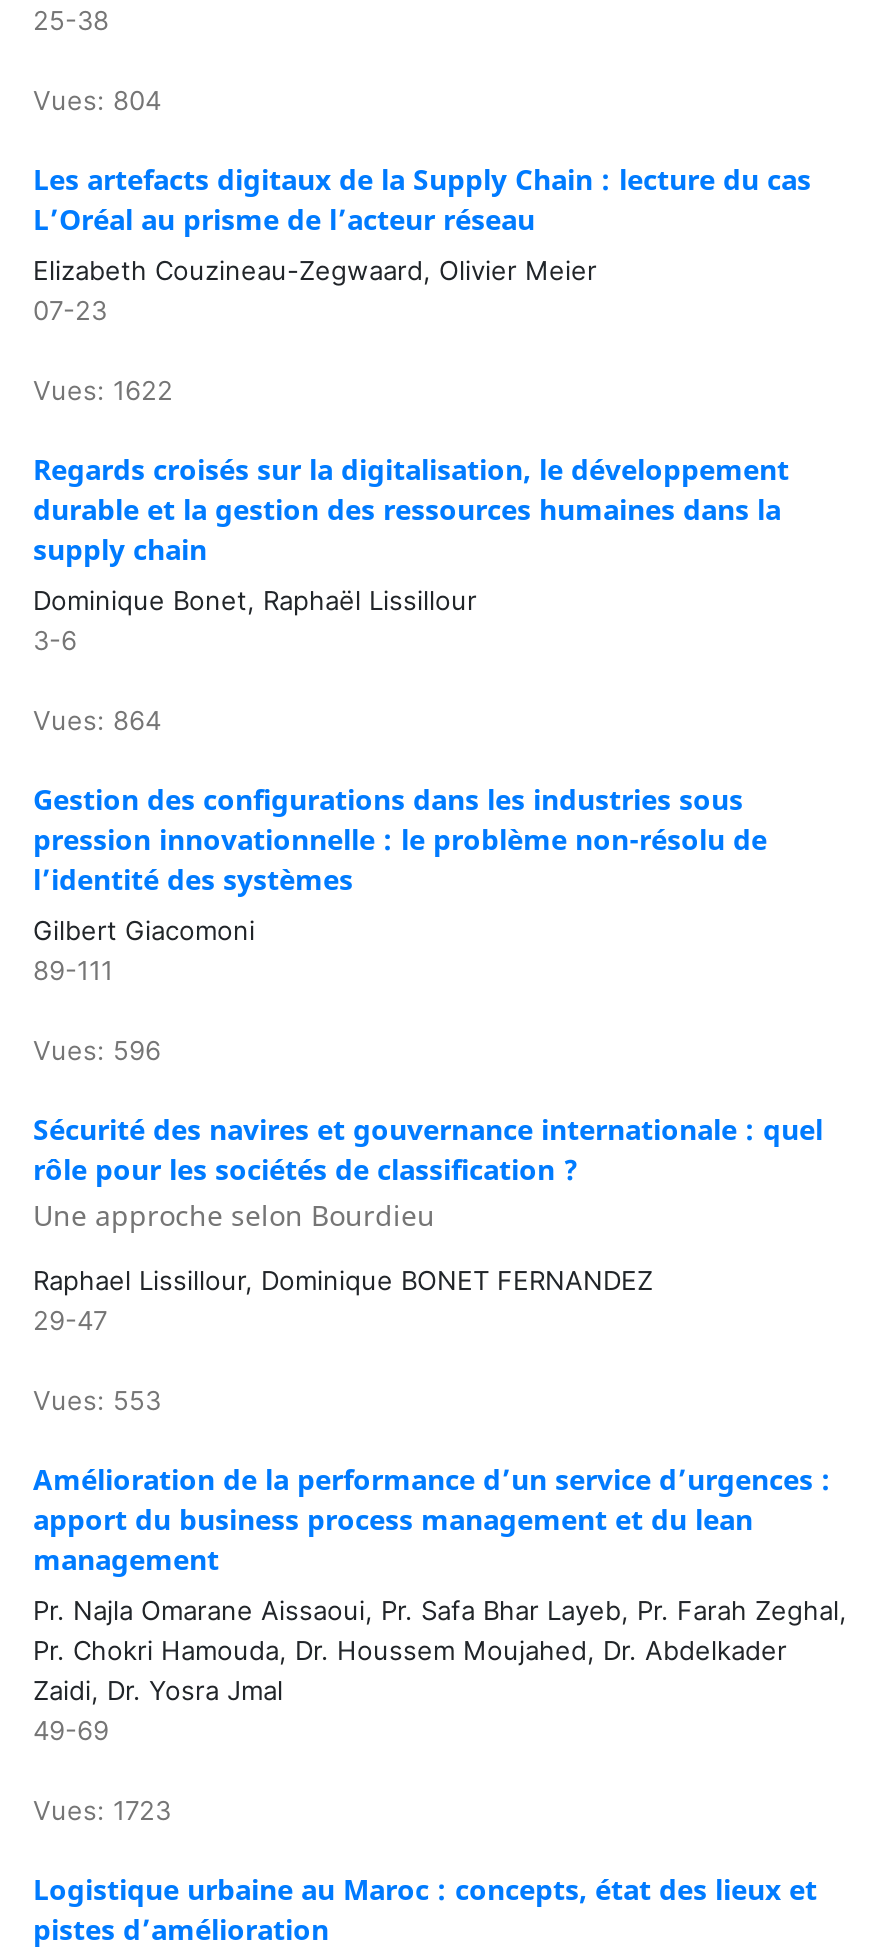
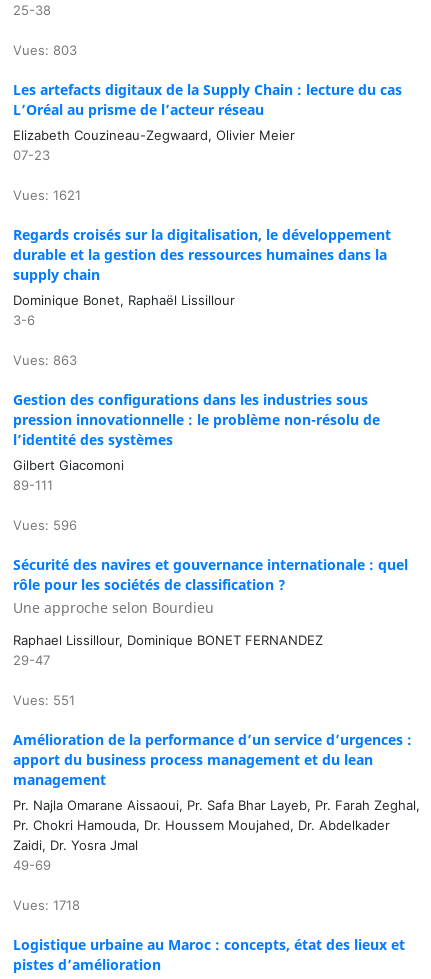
[33,84,161,116] Vues: 804 -> [13,42,77,58] Vues: 803
[33,374,173,406] Vues: 1622 -> [13,187,81,203] Vues: 1621
[33,704,161,736] Vues: 864 -> [13,352,77,368] Vues: 863
[33,1385,161,1417] Vues: 553 -> [13,692,75,708] Vues: 551
[33,1795,171,1827] Vues: 1723 -> [13,897,80,913] Vues: 1718

